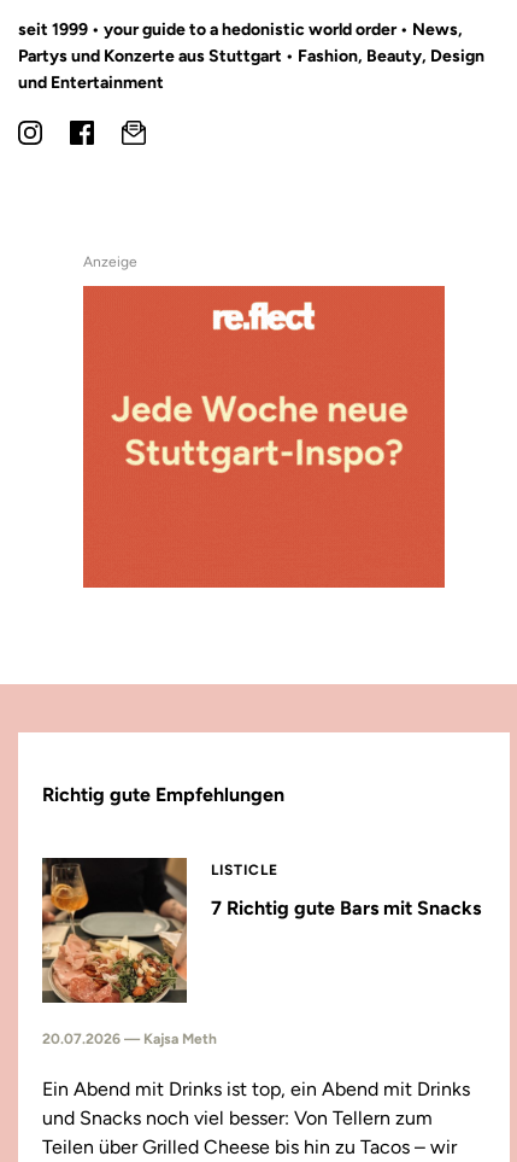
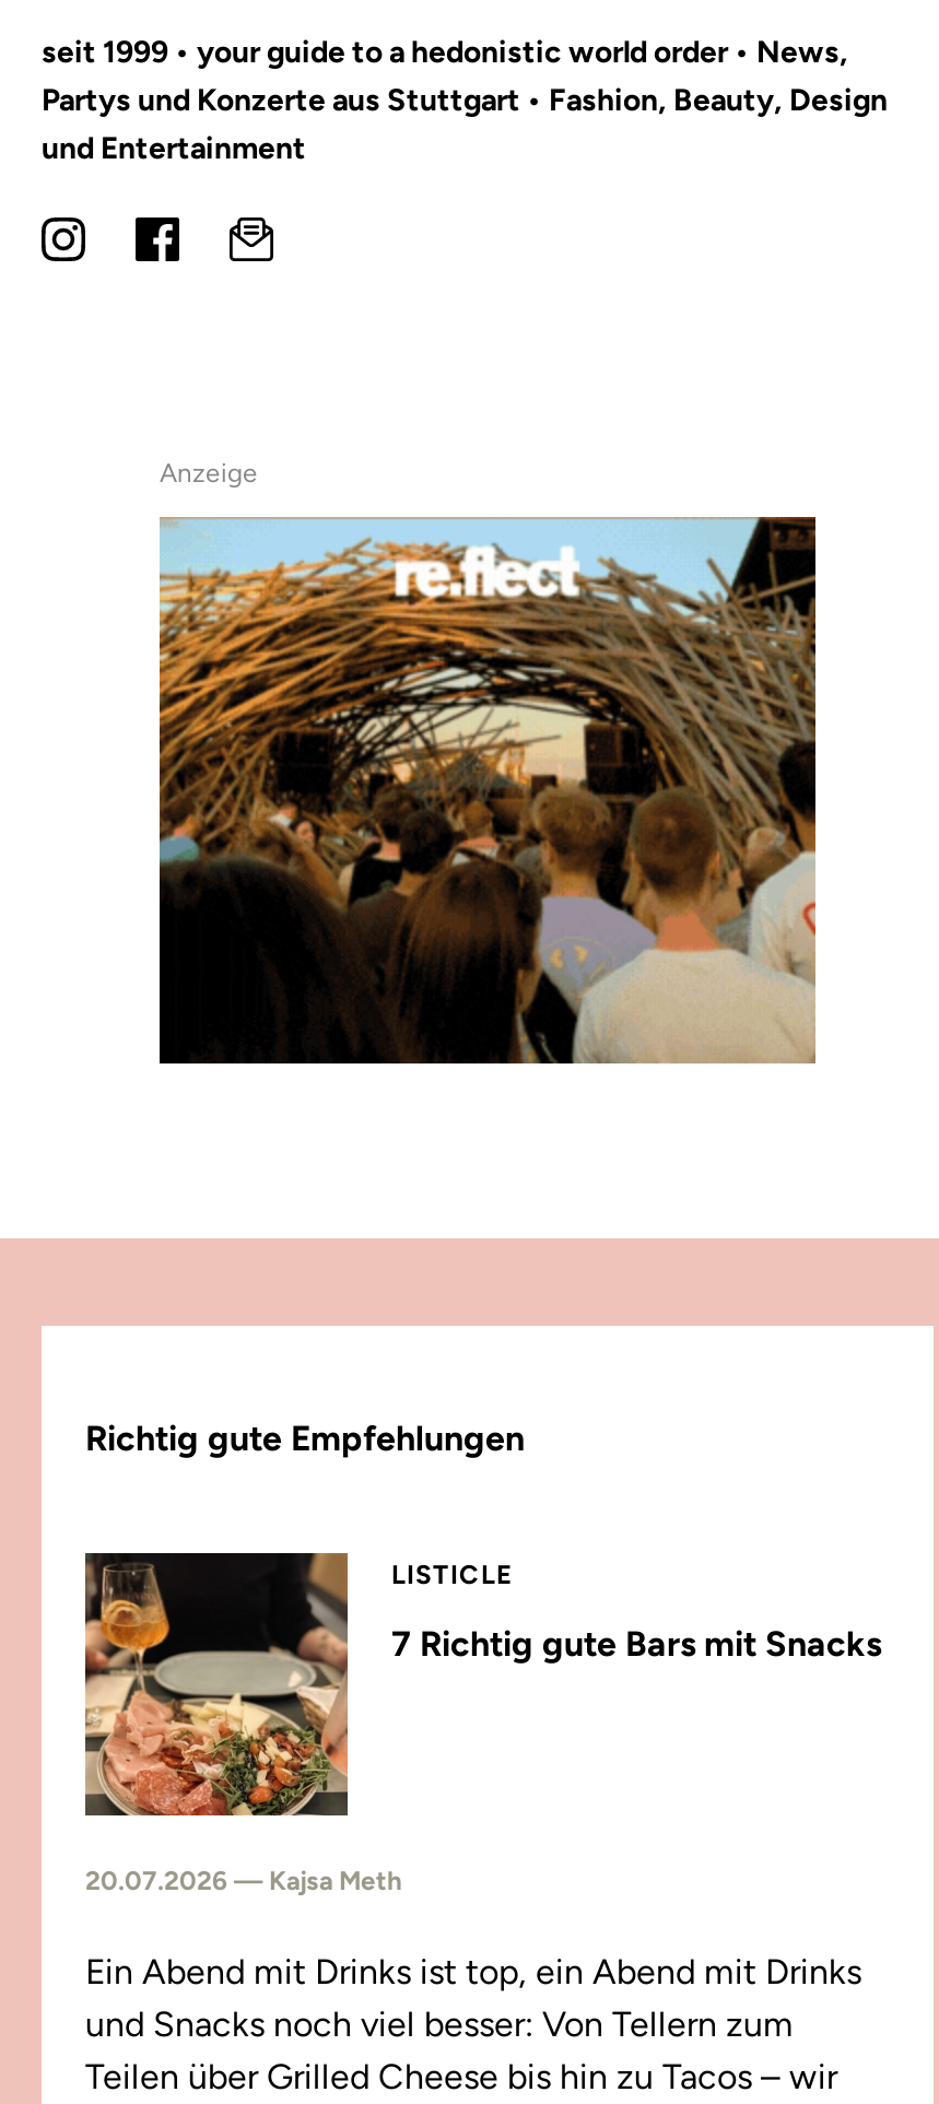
[82,285,446,589] [image] -> [157,515,818,1066] [image]

